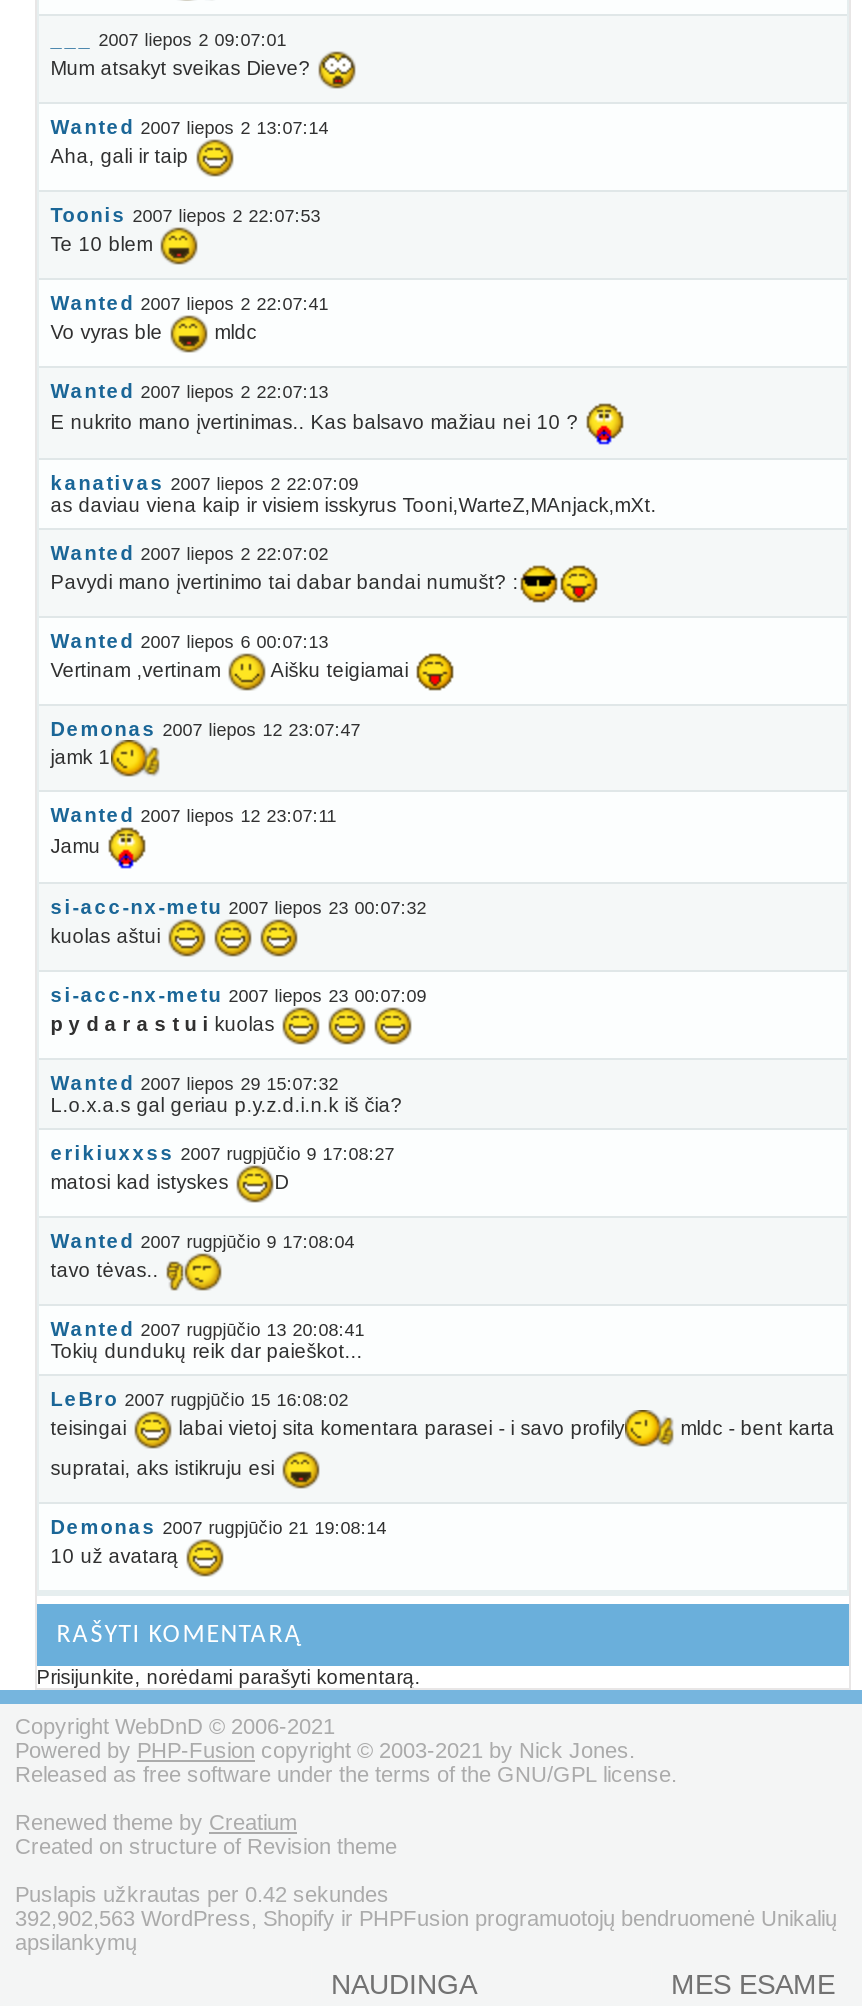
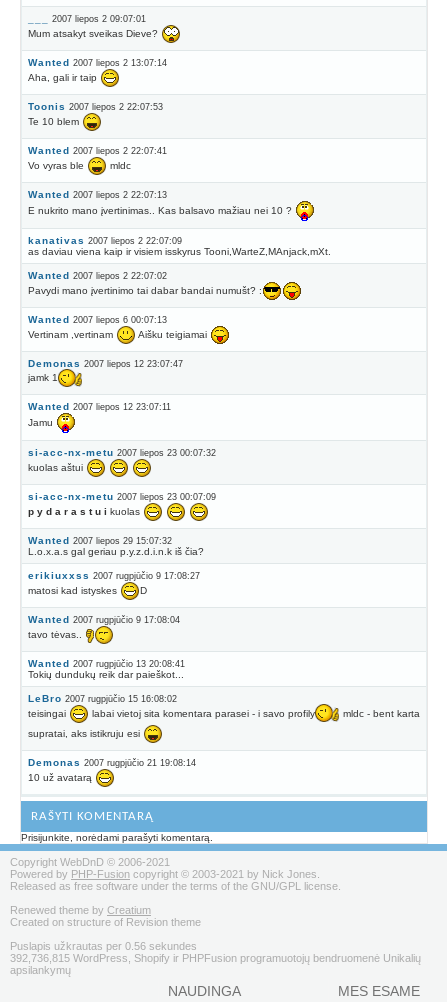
[15,1881,389,1905] Puslapis užkrautas per 0.42 sekundes -> [10,940,197,952] Puslapis užkrautas per 0.56 sekundes
[15,1905,837,1929] 392,902,563 WordPress, Shopify ir PHPFusion programuotojų bendruomenė Unikalių -> [10,952,421,964] 392,736,815 WordPress, Shopify ir PHPFusion programuotojų bendruomenė Unikalių

